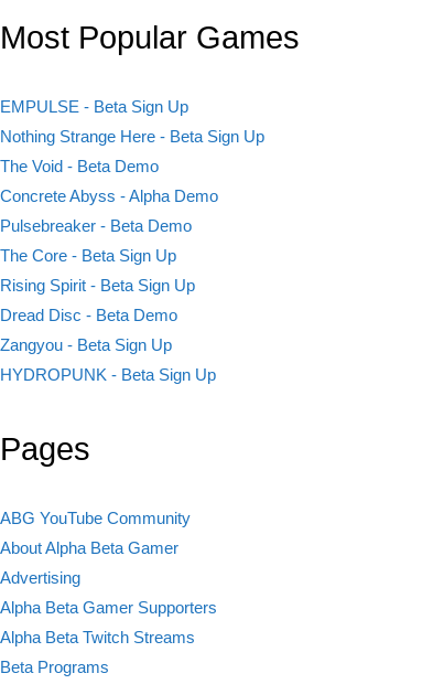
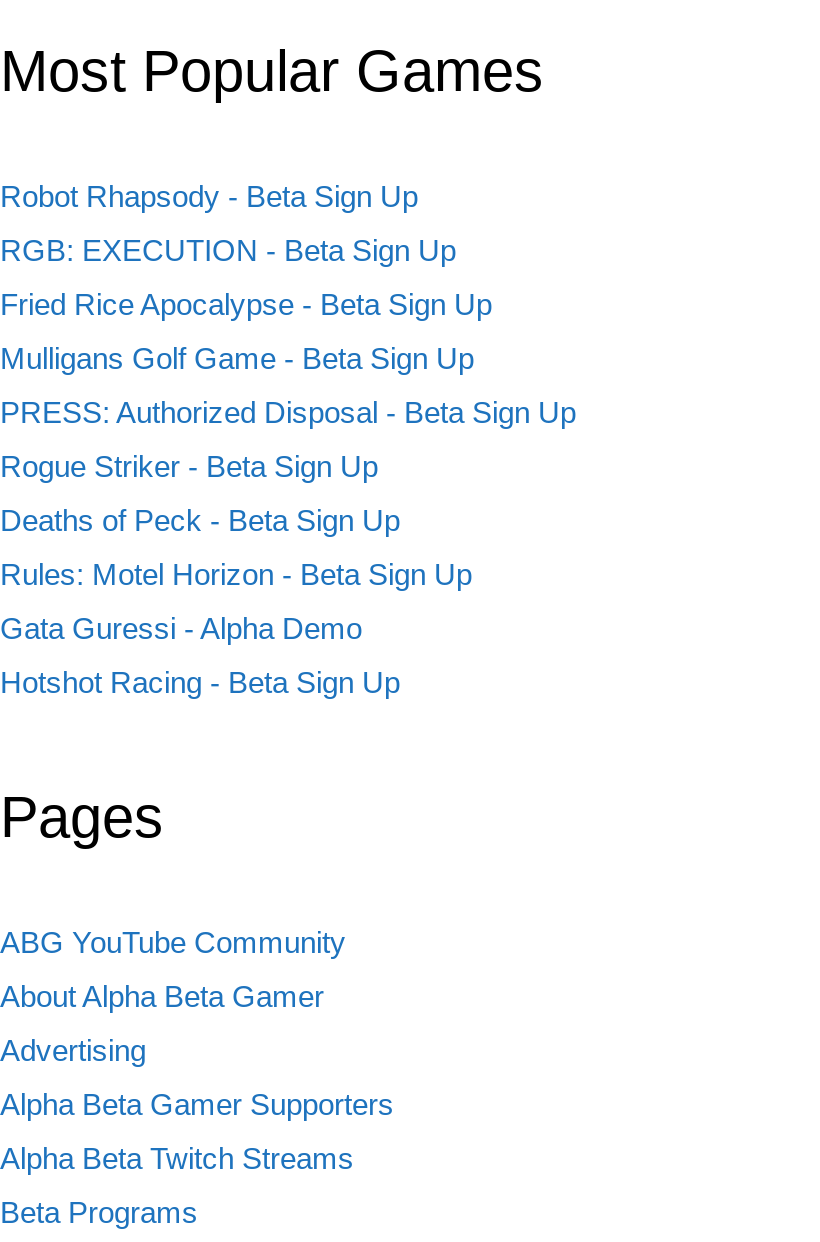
[0,98,188,116] EMPULSE - Beta Sign Up -> [0,180,418,214] Robot Rhapsody - Beta Sign Up
[0,127,264,146] Nothing Strange Here - Beta Sign Up -> [0,234,456,268] RGB: EXECUTION - Beta Sign Up
[0,157,159,176] The Void - Beta Demo -> [0,288,492,322] Fried Rice Apocalypse - Beta Sign Up
[0,187,218,206] Concrete Abyss - Alpha Demo -> [0,342,474,376] Mulligans Golf Game - Beta Sign Up
[0,217,192,235] Pulsebreaker - Beta Demo -> [0,396,576,430] PRESS: Authorized Disposal - Beta Sign Up
[0,246,176,265] The Core - Beta Sign Up -> [0,450,378,484] Rogue Striker - Beta Sign Up
[0,276,195,295] Rising Spirit - Beta Sign Up -> [0,504,400,538] Deaths of Peck - Beta Sign Up
[0,306,177,325] Dread Disc - Beta Demo -> [0,558,472,592] Rules: Motel Horizon - Beta Sign Up
[0,336,172,355] Zangyou - Beta Sign Up -> [0,612,362,646] Gata Guressi - Alpha Demo
[0,366,216,384] HYDROPUNK - Beta Sign Up -> [0,666,400,700] Hotshot Racing - Beta Sign Up

